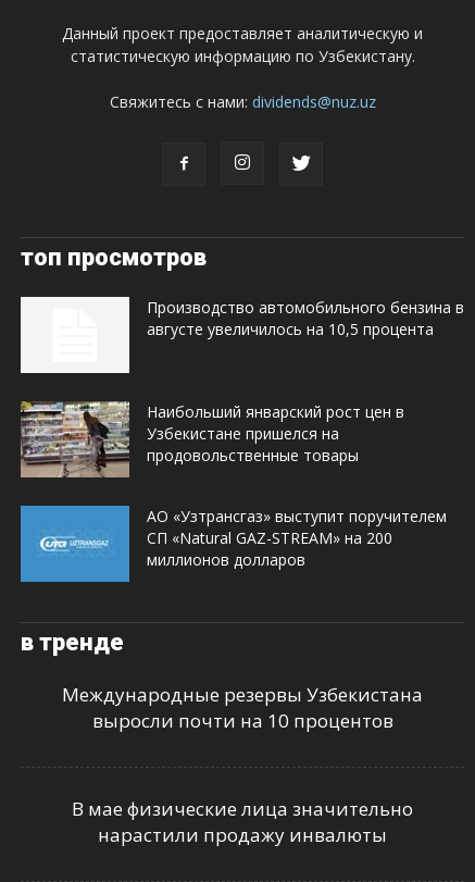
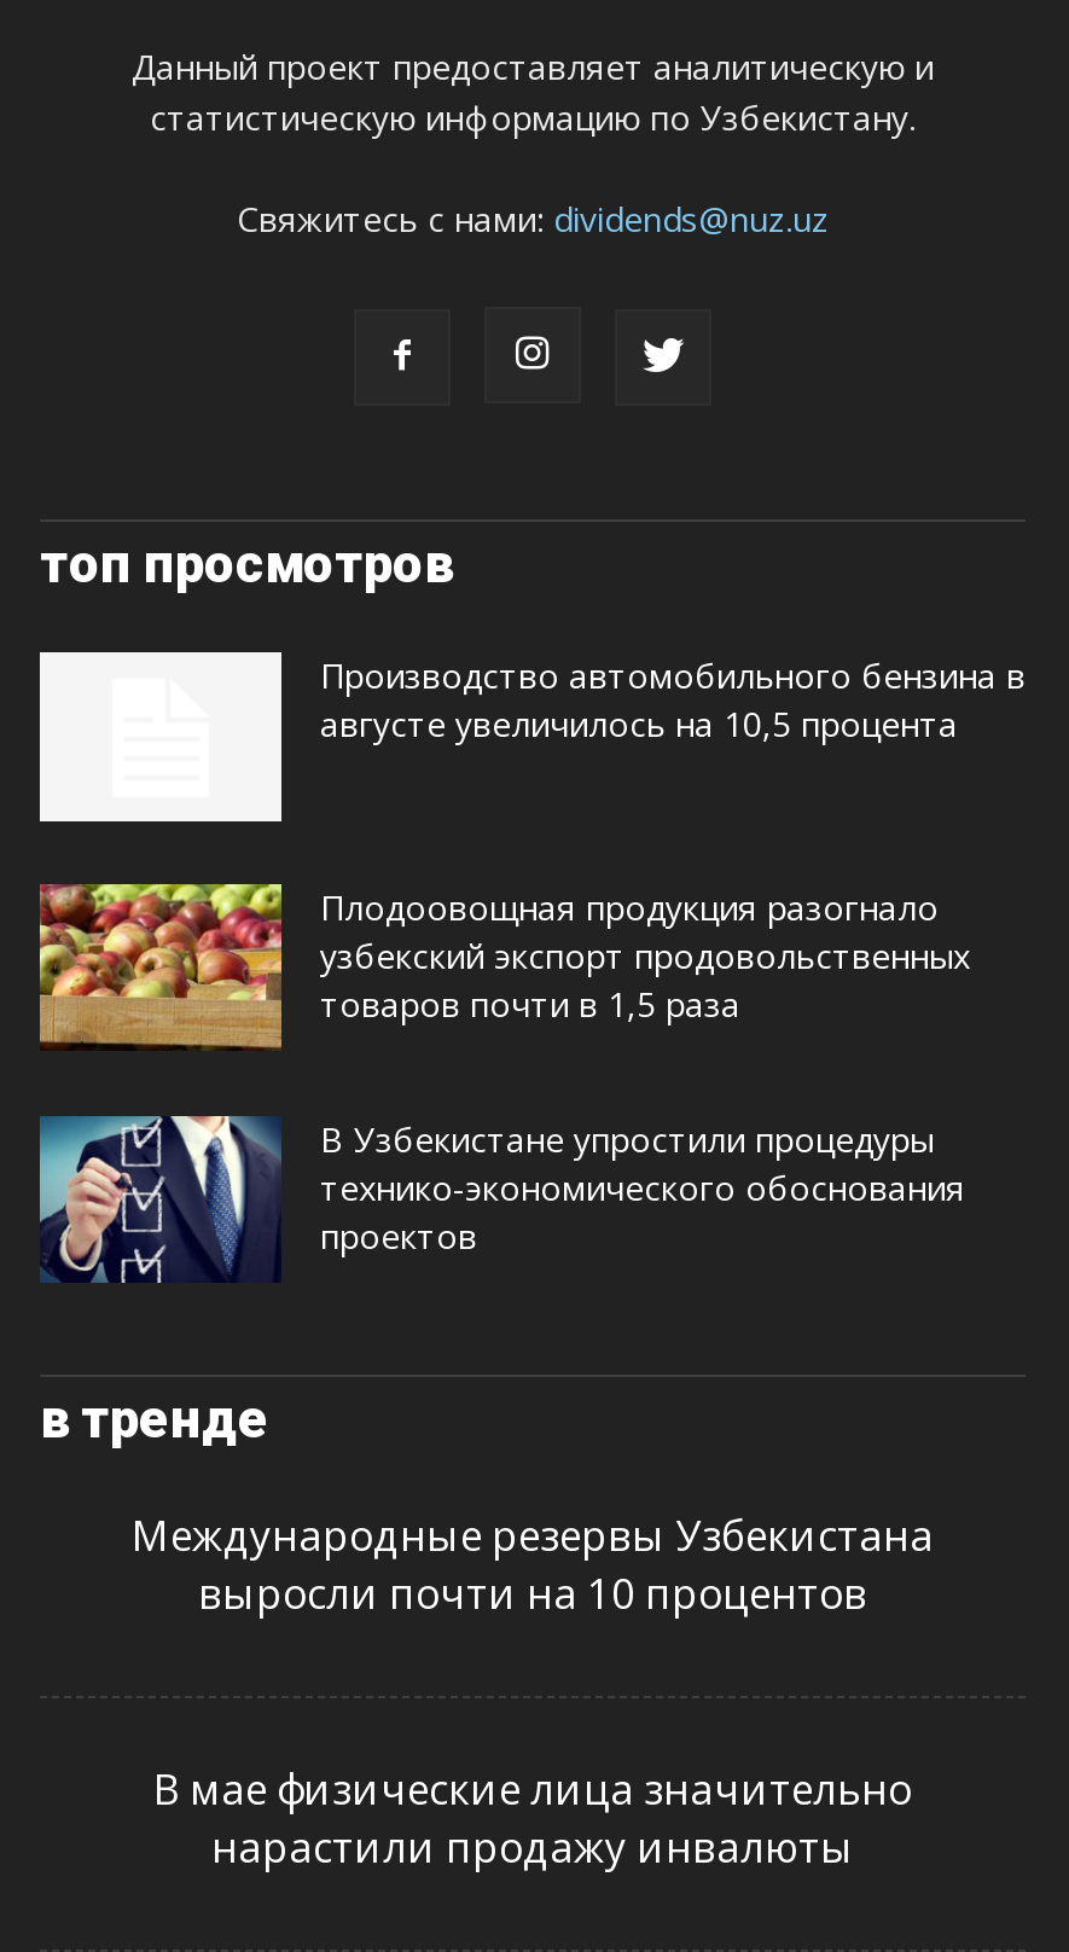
[20,401,404,479] [image] | Наибольший январский рост цен в | Узбекистане пришелся на | продовольственные товары -> [40,882,970,1053] [image] | Плодоовощная продукция разогнало | узбекский экспорт продовольственных | товаров почти в 1,5 раза
[20,505,447,583] [image] | АО «Узтрансгаз» выступит поручителем | СП «Natural GAZ-STREAM» на 200 | миллионов долларов -> [40,1114,965,1285] [image] | В Узбекистане упростили процедуры | технико-экономического обоснования | проектов

